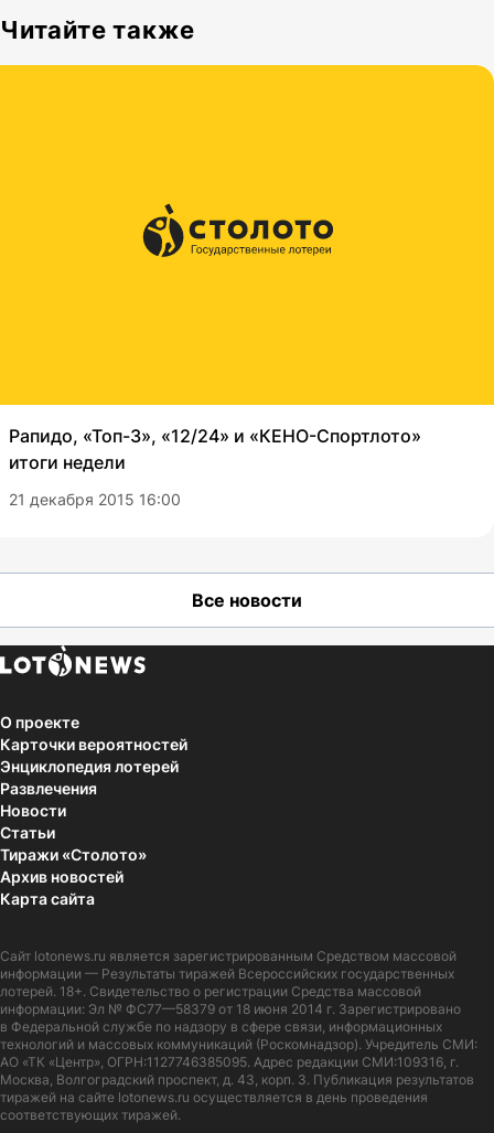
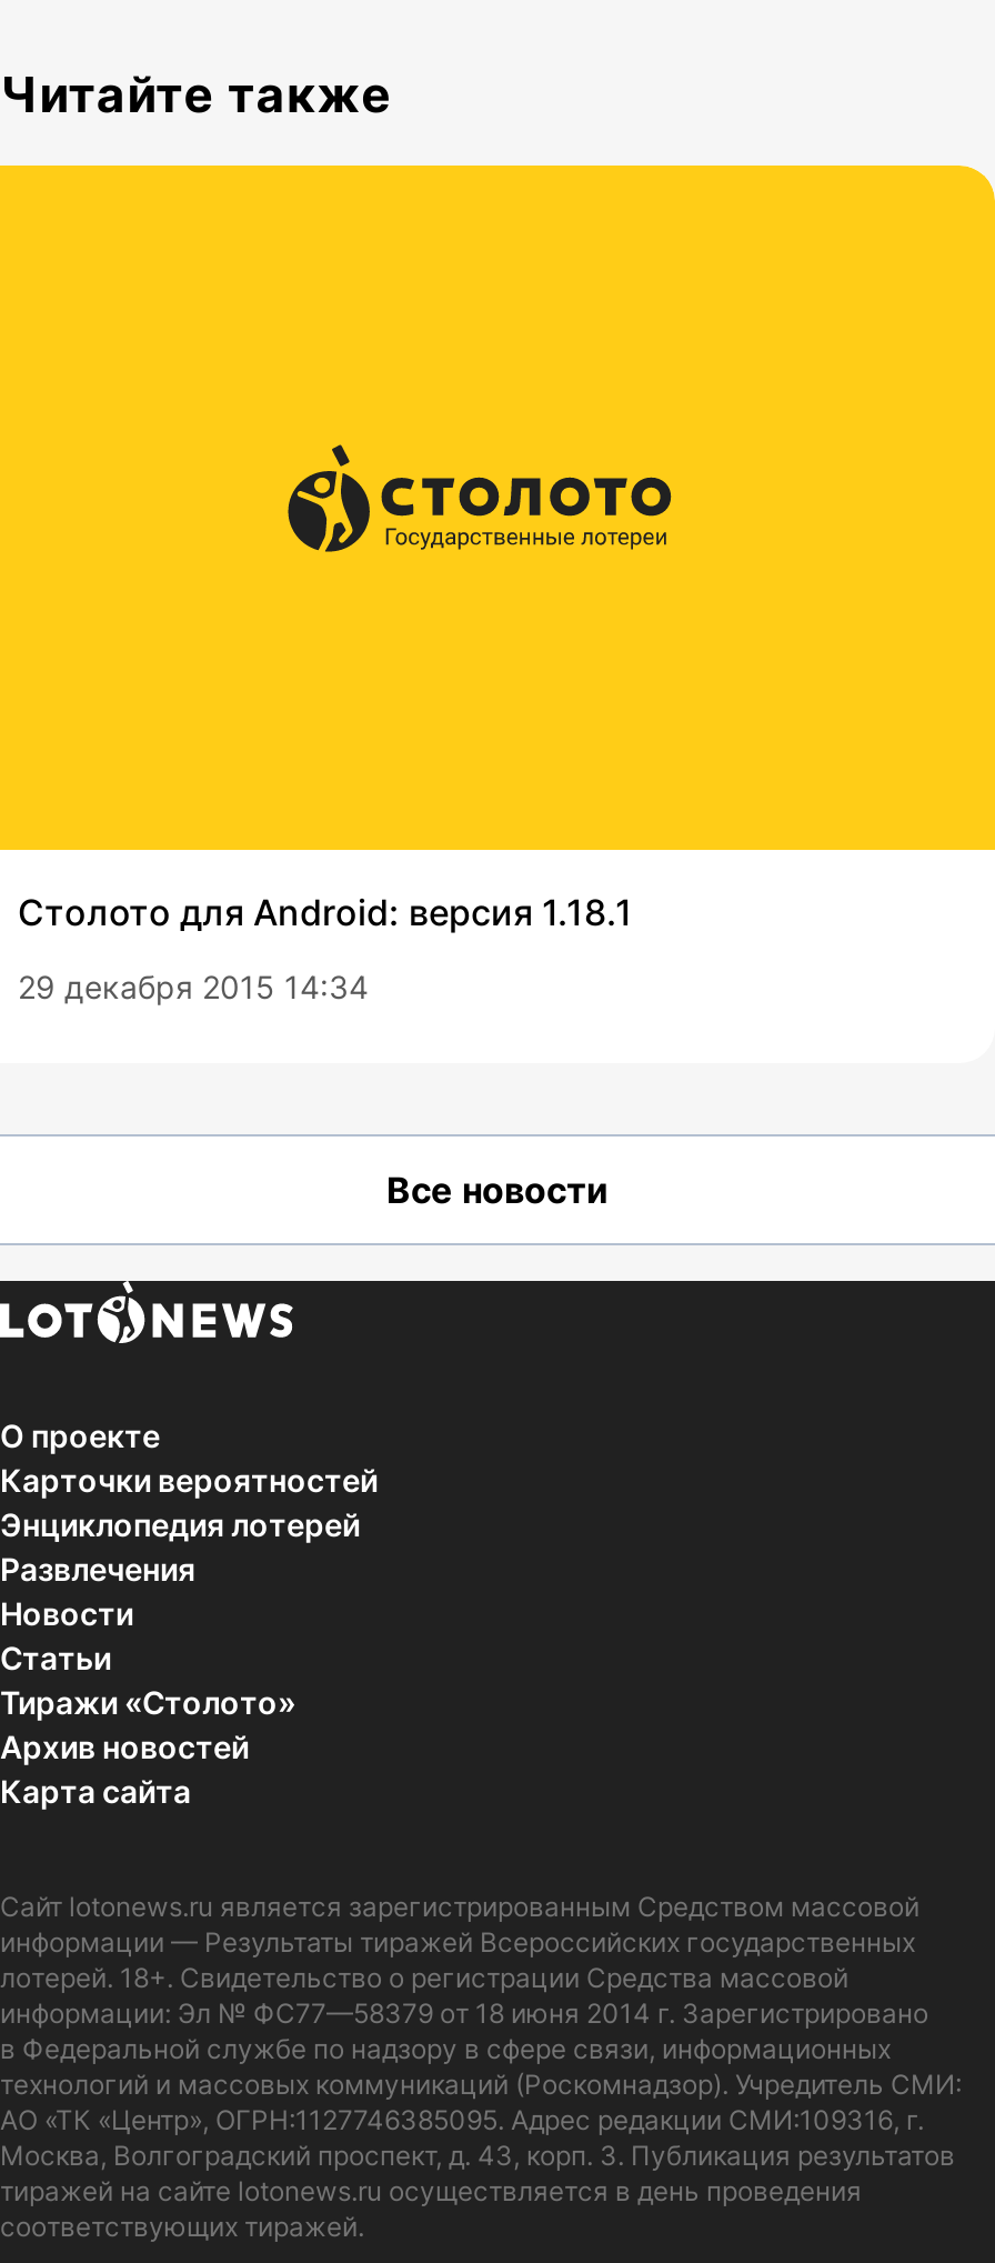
[9,425,421,473] Рапидо, «Топ-3», «12/24» и «КЕНО-Спортлото» | итоги недели -> [18,890,633,935] Столото для Android: версия 1.18.1
[9,490,181,509] 21 декабря 2015 16:00 -> [18,968,369,1006] 29 декабря 2015 14:34

